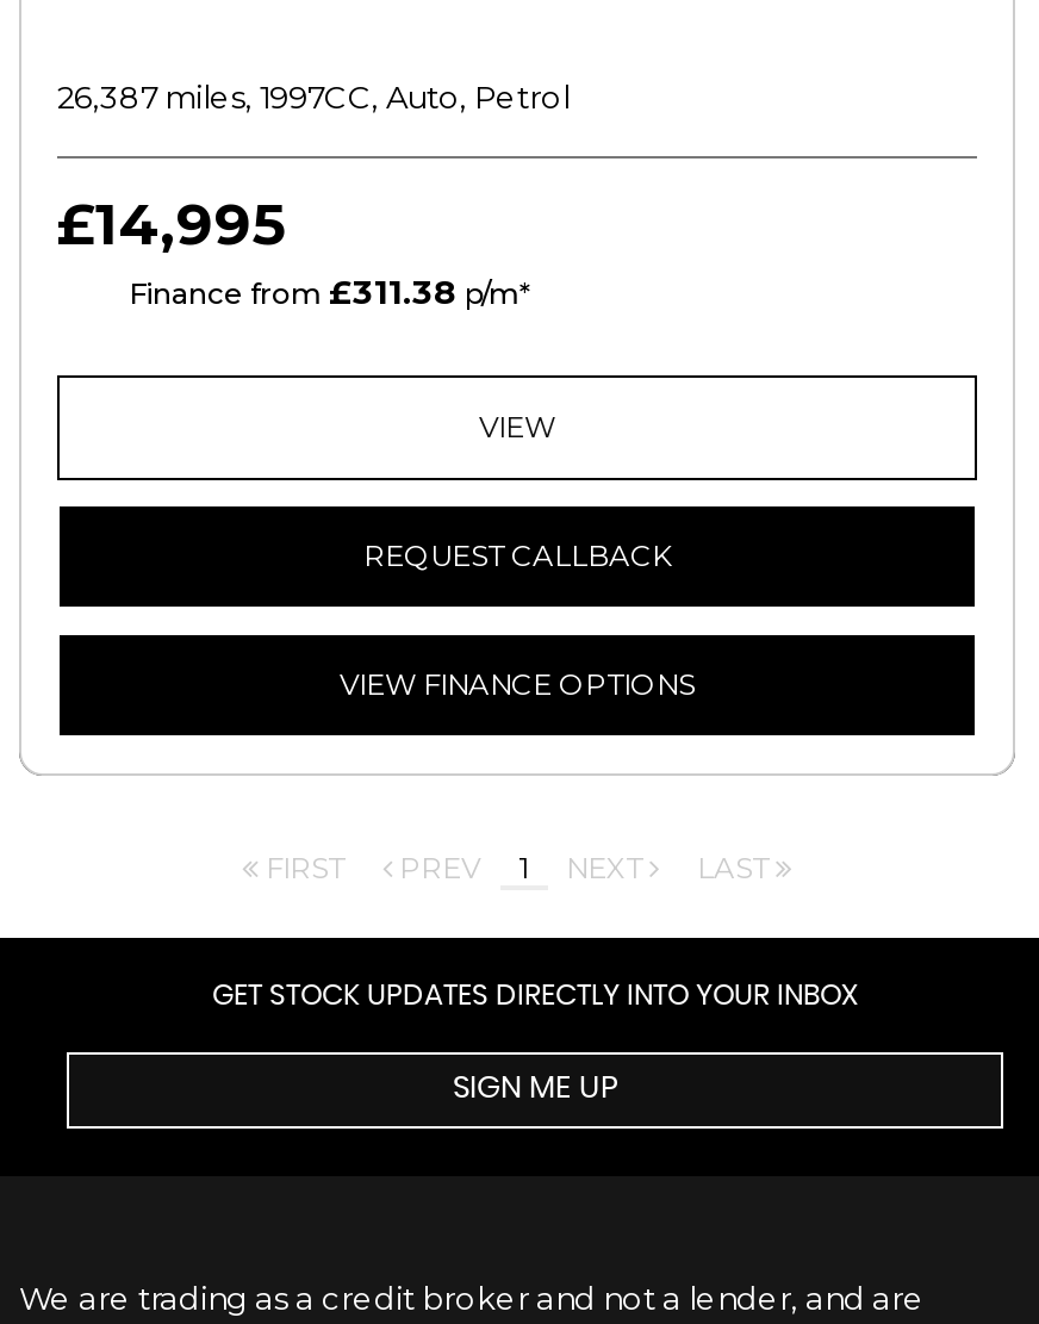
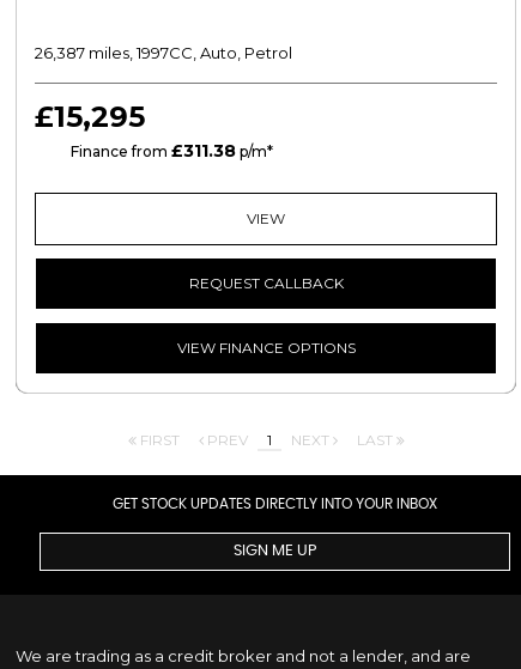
[57,189,286,259] £14,995 -> [35,99,145,134] £15,295

